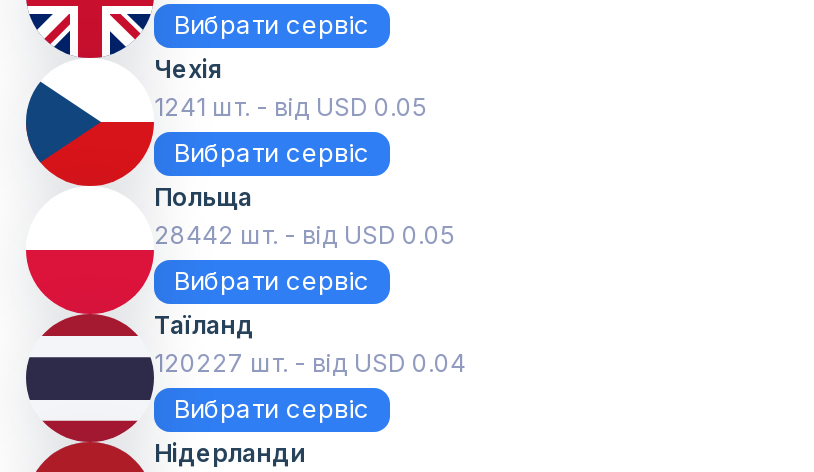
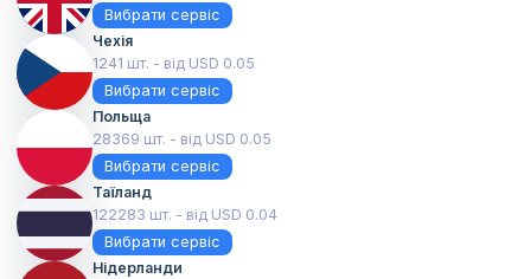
[154,220,456,250] 28442 шт. - від USD 0.05 -> [92,130,271,148] 28369 шт. - від USD 0.05
[154,348,466,378] 120227 шт. - від USD 0.04 -> [92,206,277,223] 122283 шт. - від USD 0.04

